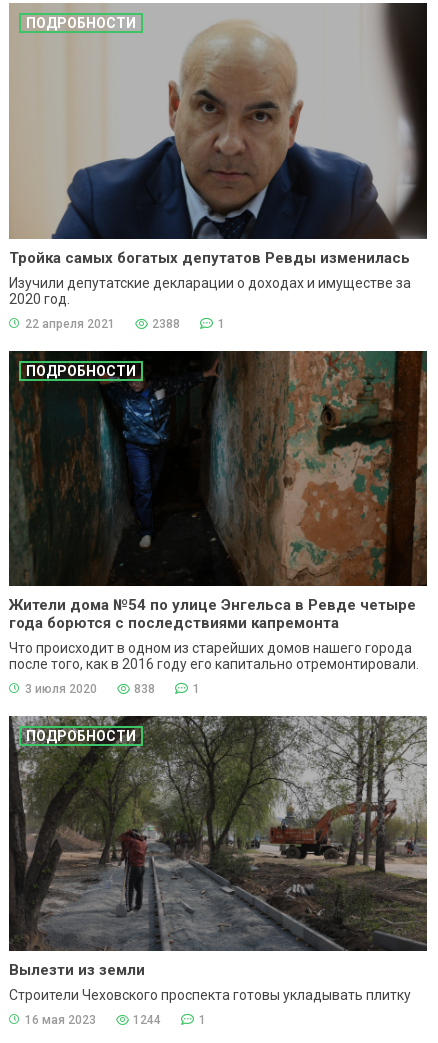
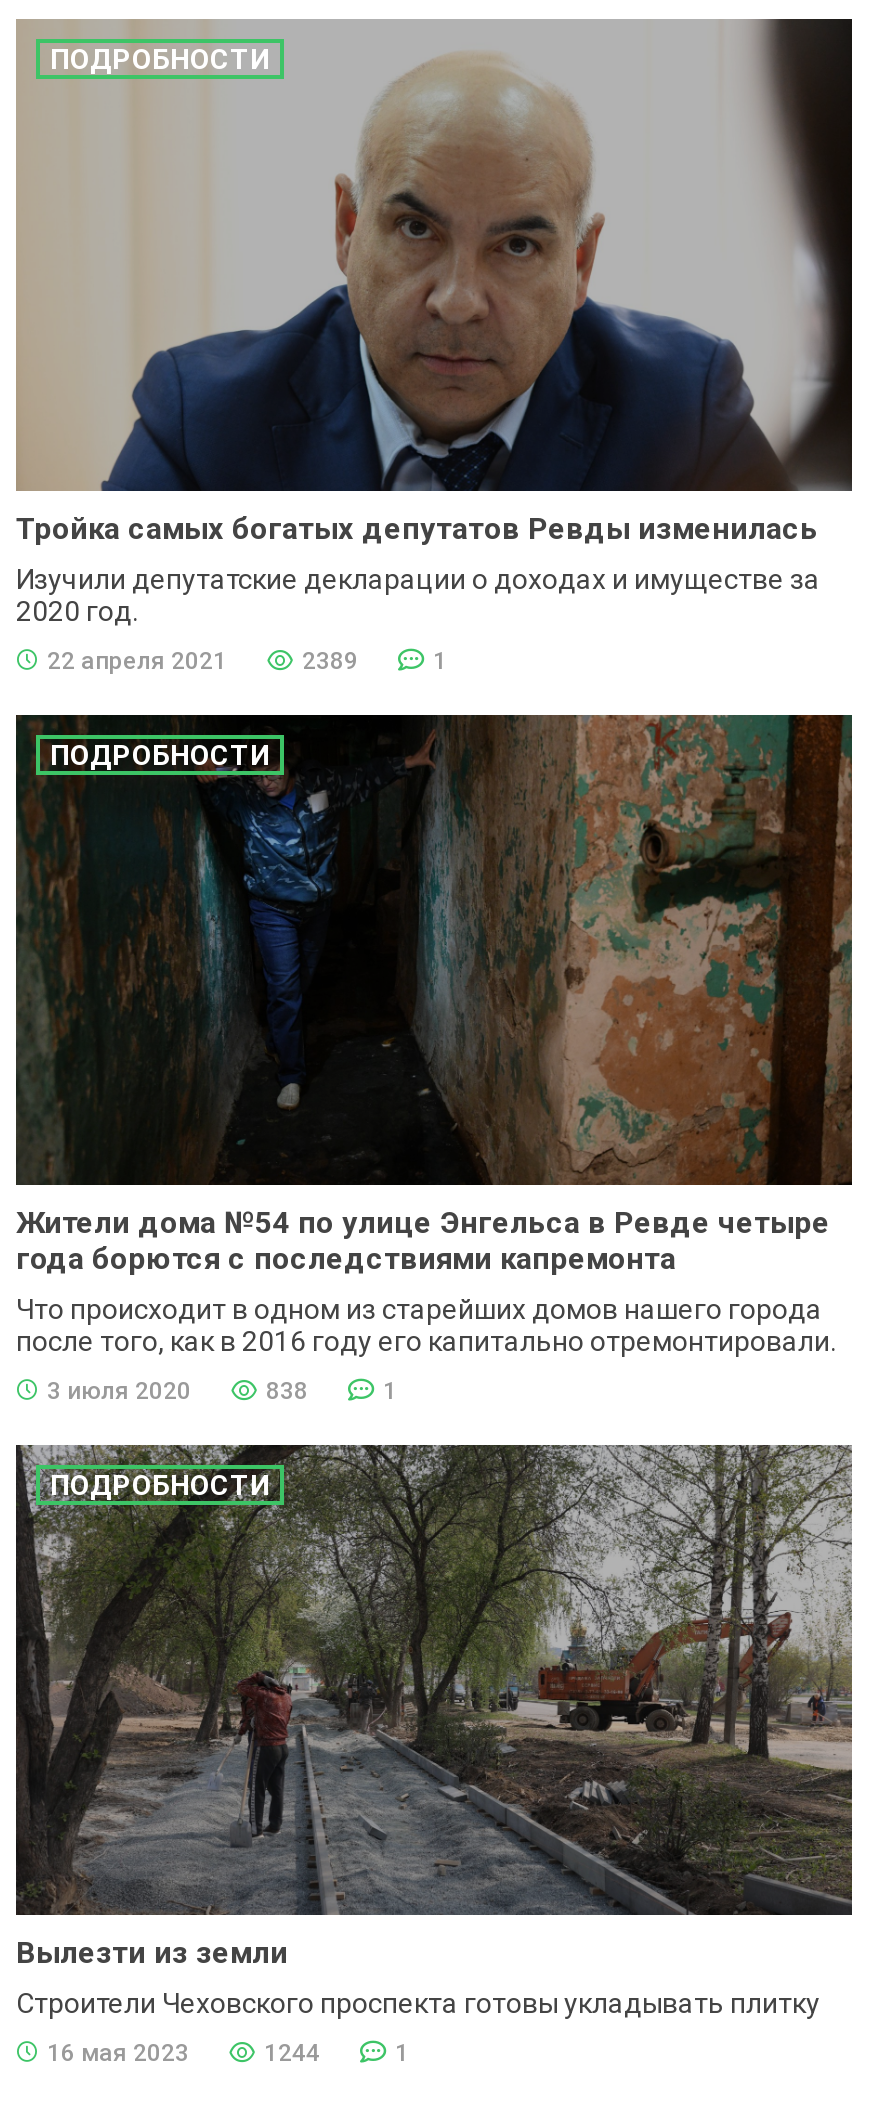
[152,316,180,330] 2388 -> [302,646,358,674] 2389

